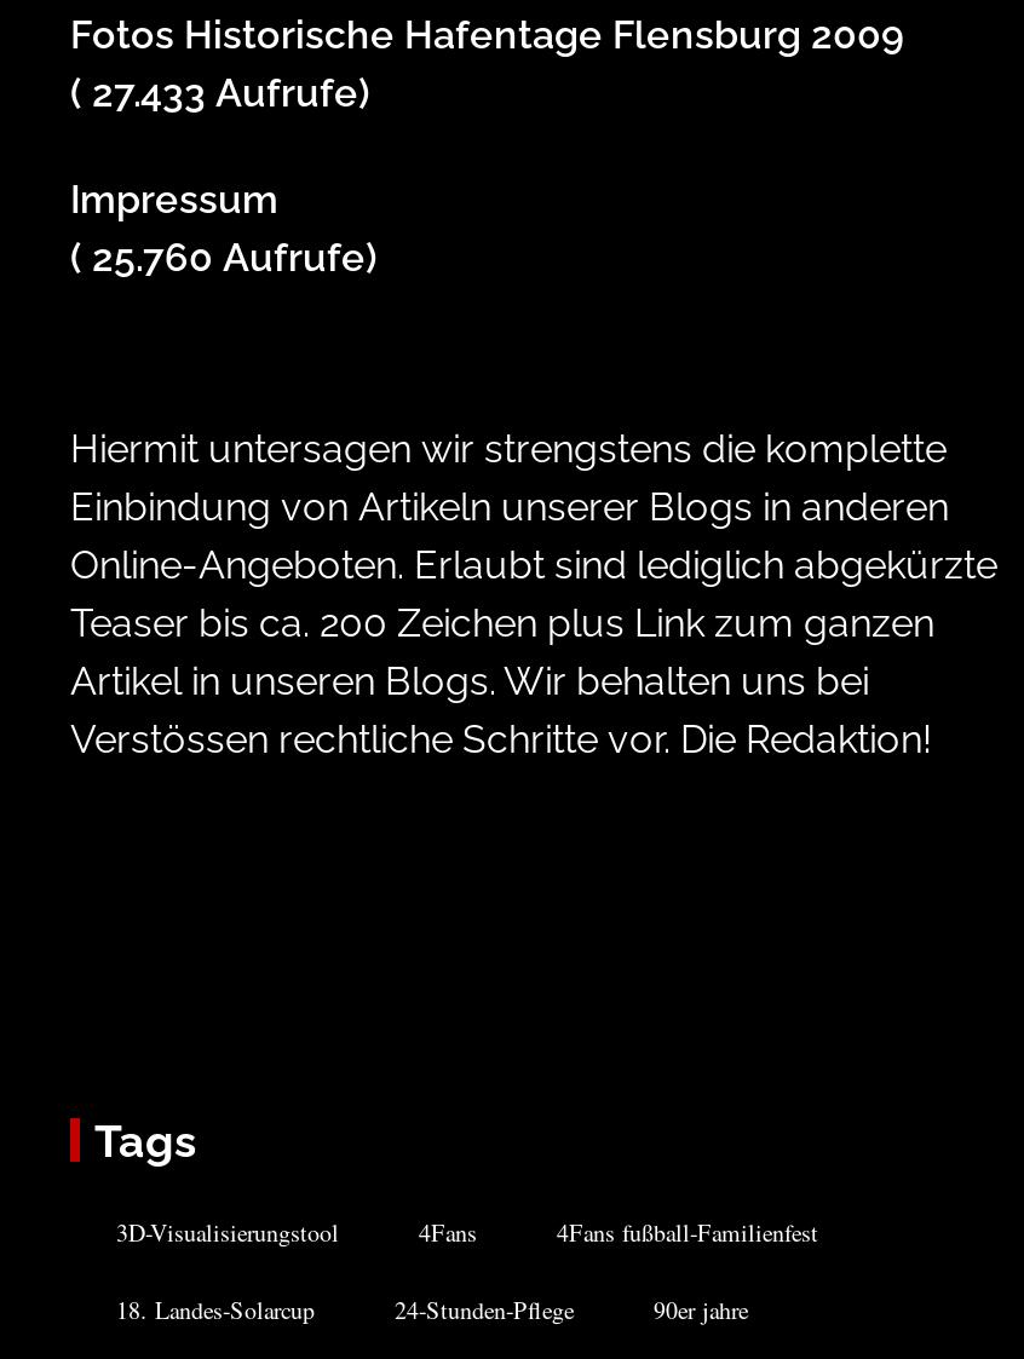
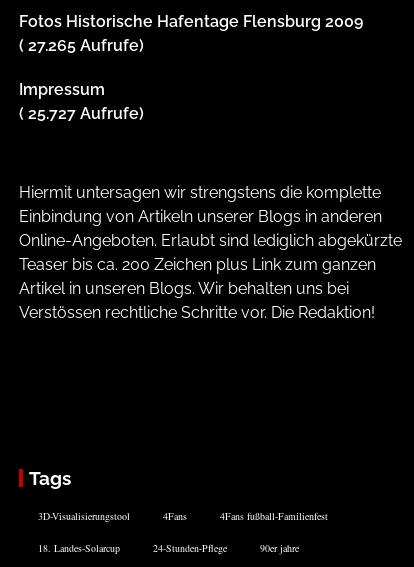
[70,71,370,117] ( 27.433 Aufrufe) -> [19,36,144,55] ( 27.265 Aufrufe)
[70,235,378,281] ( 25.760 Aufrufe) -> [19,104,144,123] ( 25.727 Aufrufe)

